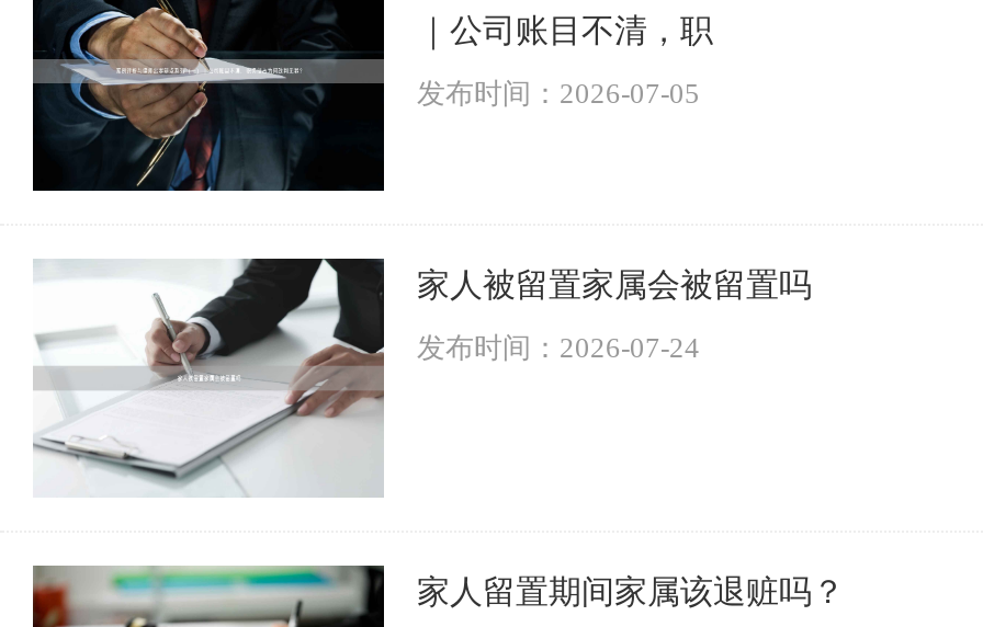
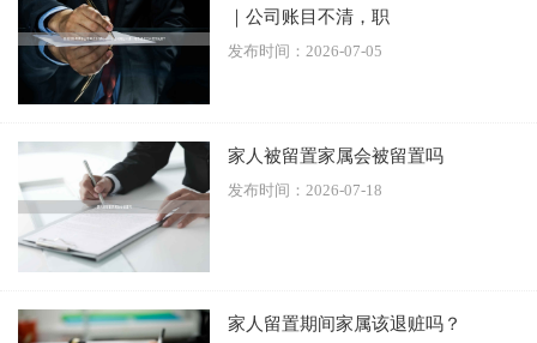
[417,331,700,364] 发布时间：2026-07-24 -> [228,181,382,199] 发布时间：2026-07-18

